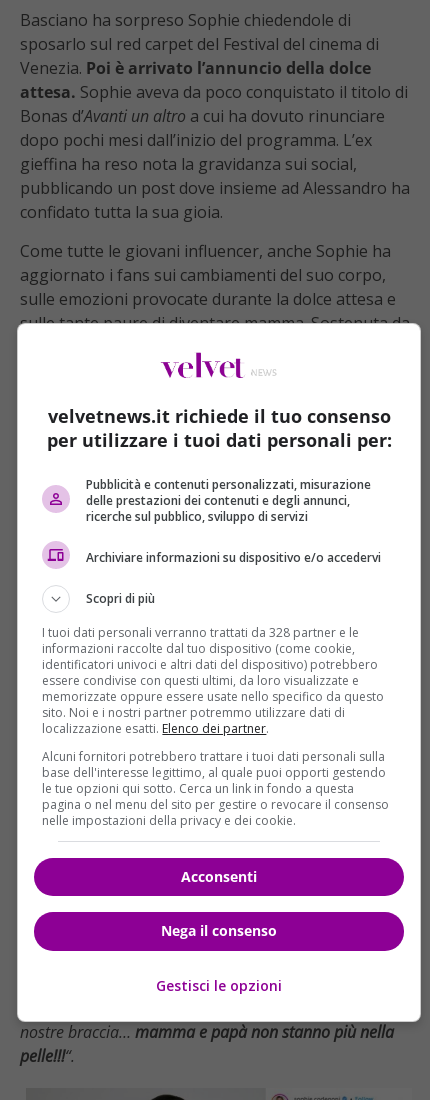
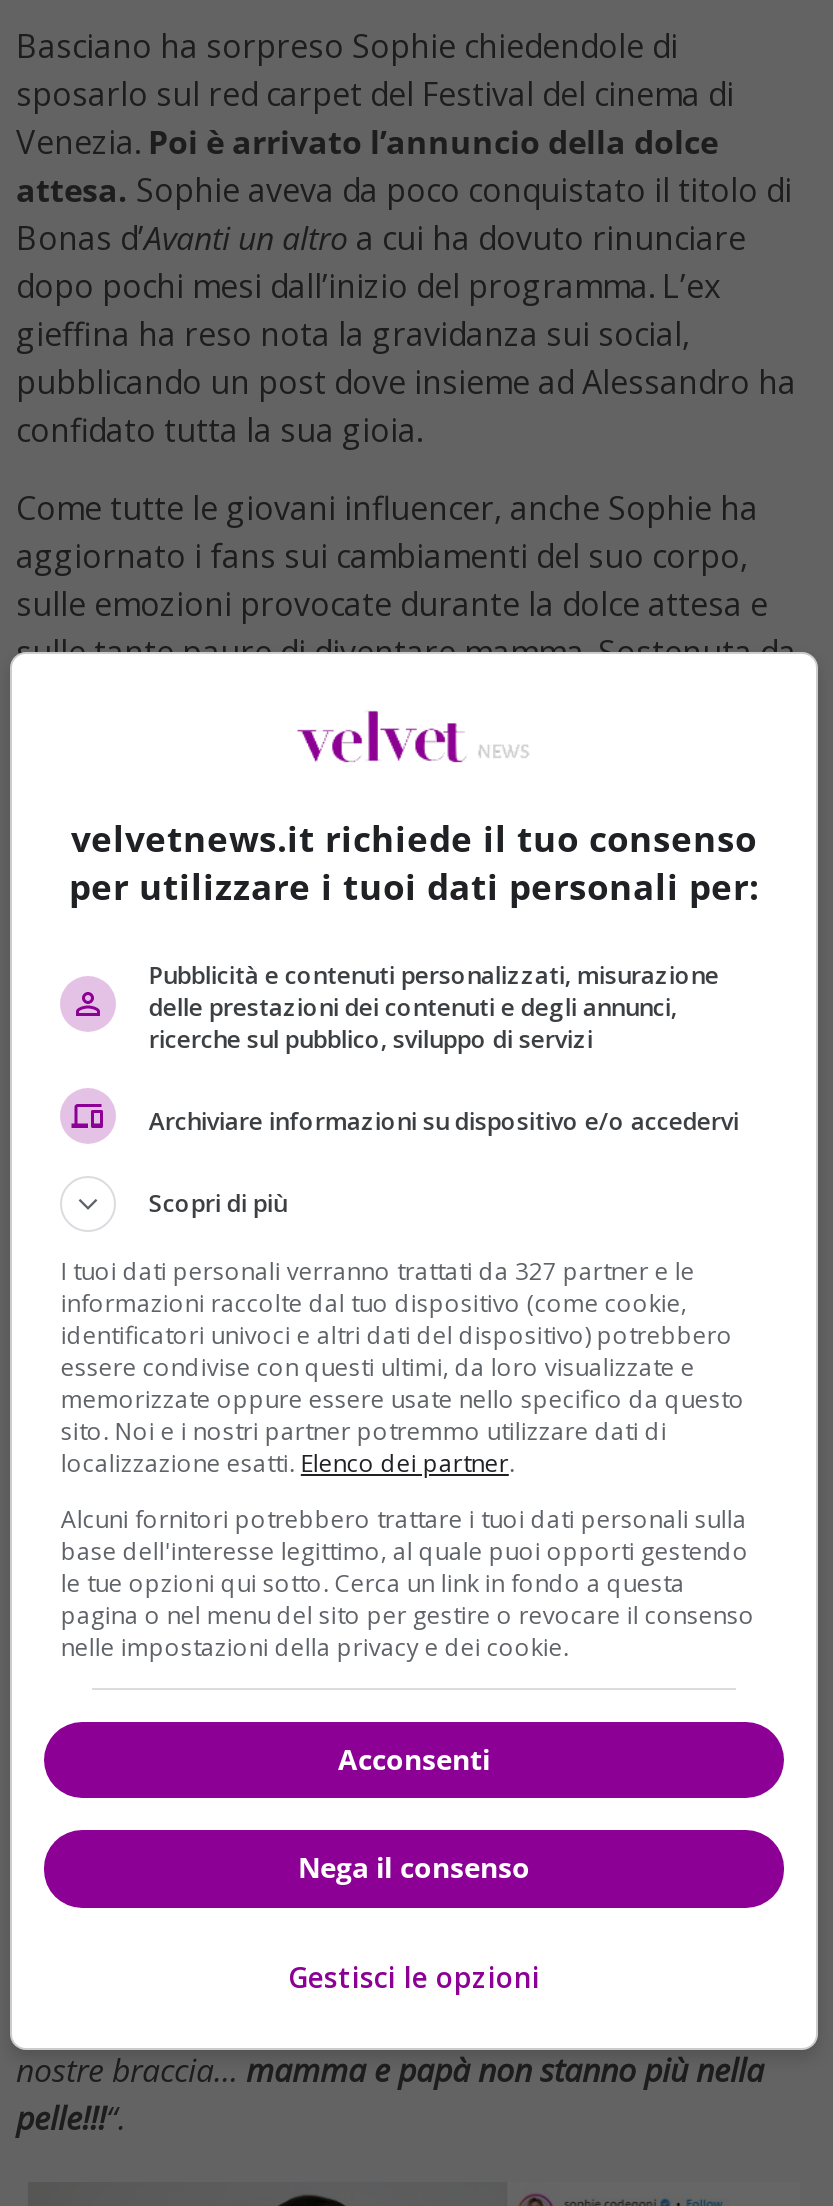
[42,624,359,641] I tuoi dati personali verranno trattati da 328 partner e le -> [61,1254,695,1288] I tuoi dati personali verranno trattati da 327 partner e le

